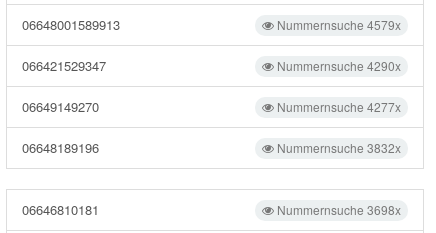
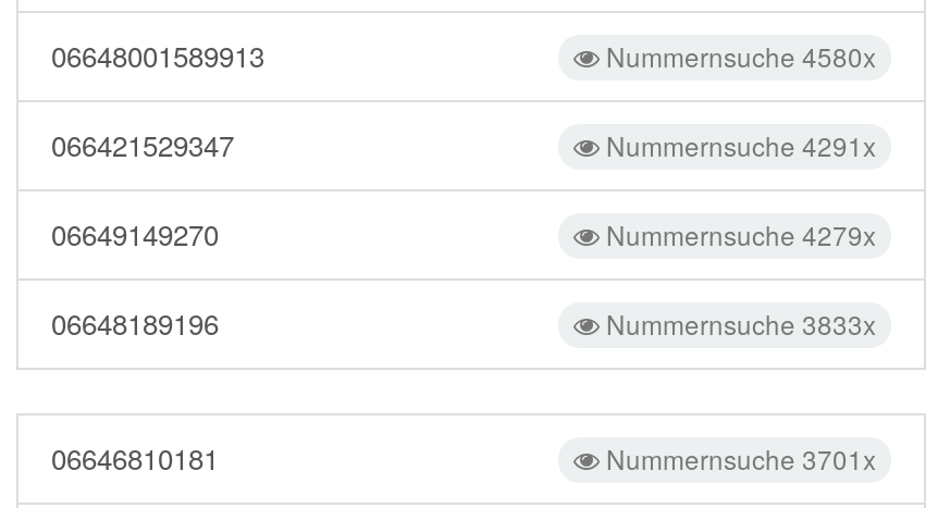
[274,16,401,33] Nummernsuche 4579x -> [600,37,876,74] Nummernsuche 4580x
[274,57,401,74] Nummernsuche 4290x -> [600,126,876,163] Nummernsuche 4291x
[274,98,401,115] Nummernsuche 4277x -> [600,215,876,252] Nummernsuche 4279x
[274,139,401,156] Nummernsuche 3832x -> [600,305,876,342] Nummernsuche 3833x
[274,201,401,218] Nummernsuche 3698x -> [600,439,876,476] Nummernsuche 3701x

